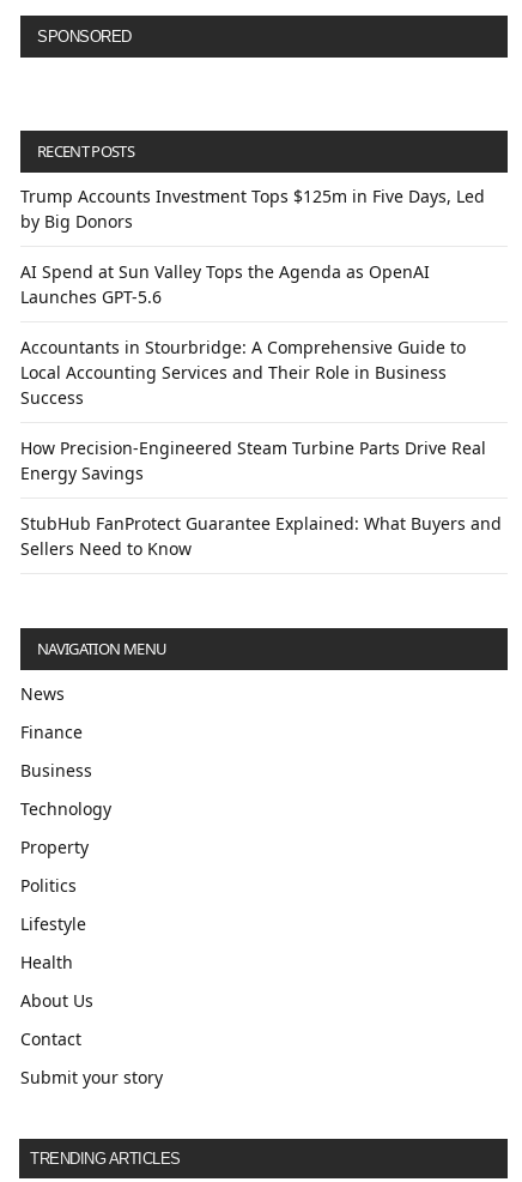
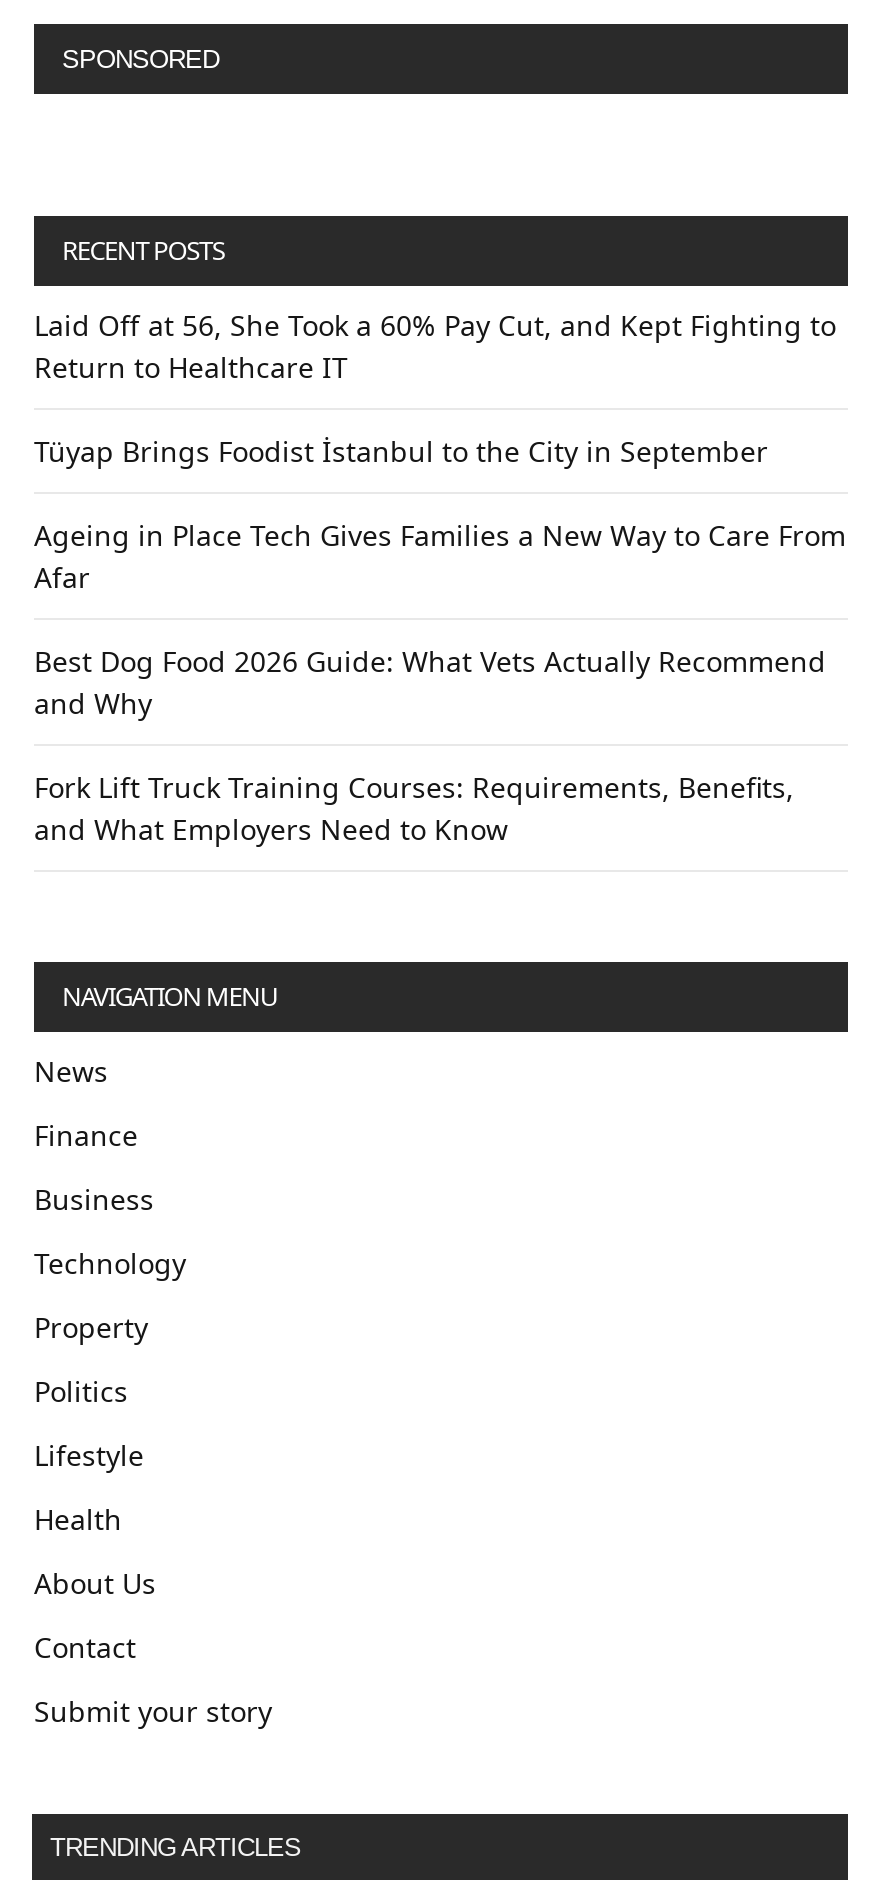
[20,184,485,232] Trump Accounts Investment Tops $125m in Five Days, Led | by Big Donors -> [34,306,836,386] Laid Off at 56, She Took a 60% Pay Cut, and Kept Fighting to | Return to Healthcare IT
[20,260,430,308] AI Spend at Sun Valley Tops the Agenda as OpenAI | Launches GPT-5.6 -> [34,432,768,470] Tüyap Brings Foodist İstanbul to the City in September
[20,336,466,409] Accountants in Stourbridge: A Comprehensive Guide to | Local Accounting Services and Their Role in Business | Success -> [34,516,846,596] Ageing in Place Tech Gives Families a New Way to Care From | Afar
[20,436,486,484] How Precision-Engineered Steam Turbine Parts Drive Real | Energy Savings -> [34,642,826,722] Best Dog Food 2026 Guide: What Vets Actually Recommend | and Why
[20,512,502,560] StubHub FanProtect Guarantee Explained: What Buyers and | Sellers Need to Know -> [34,768,794,848] Fork Lift Truck Training Courses: Requirements, Benefits, | and What Employers Need to Know

